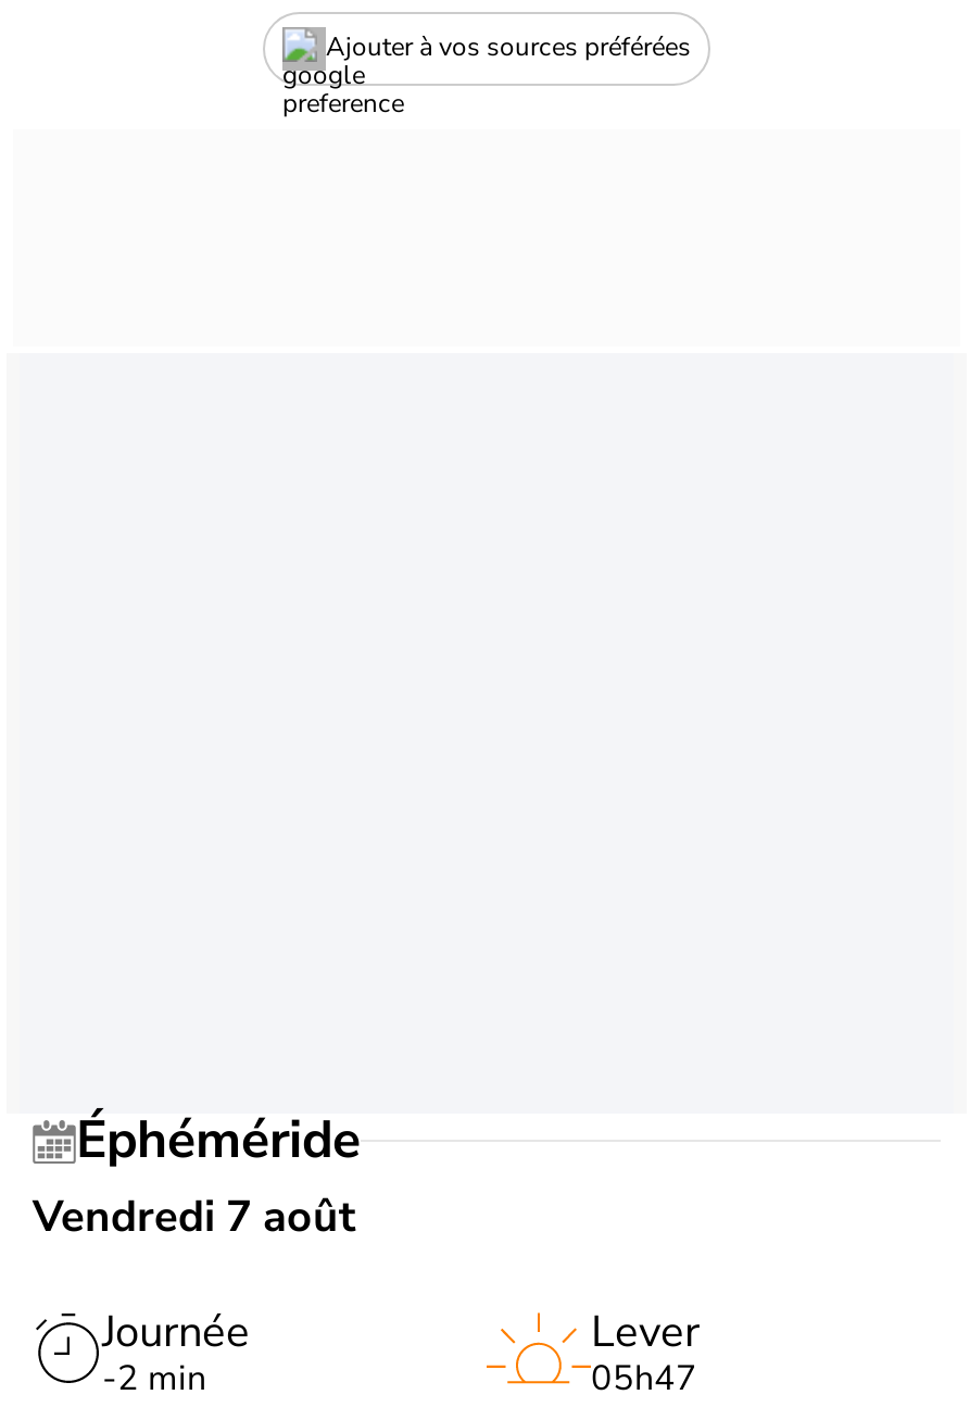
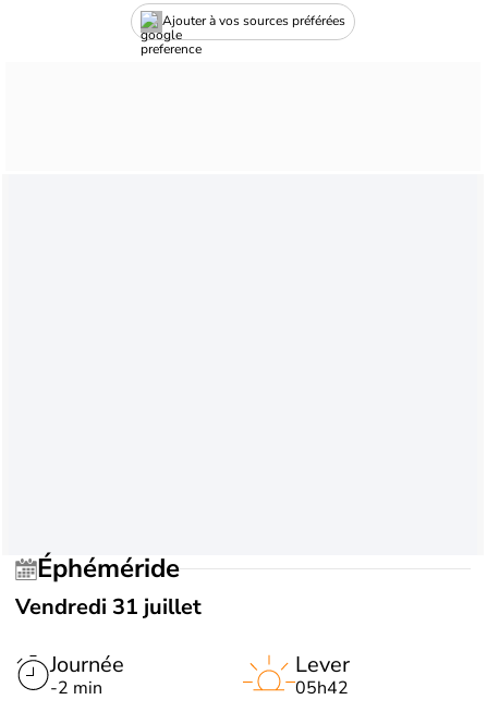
[33,1187,356,1246] Vendredi 7 août -> [15,592,202,621] Vendredi 31 juillet
[591,1354,697,1402] 05h47 -> [295,676,349,700] 05h42

